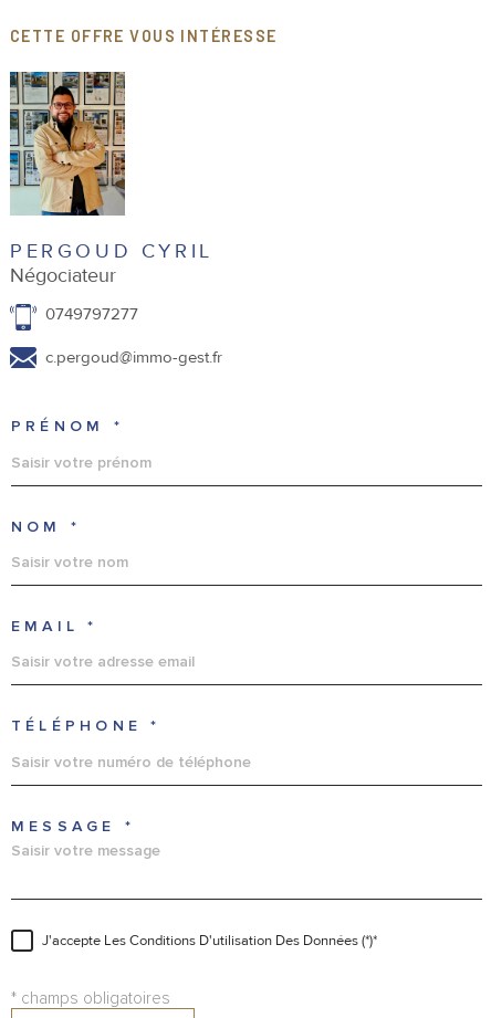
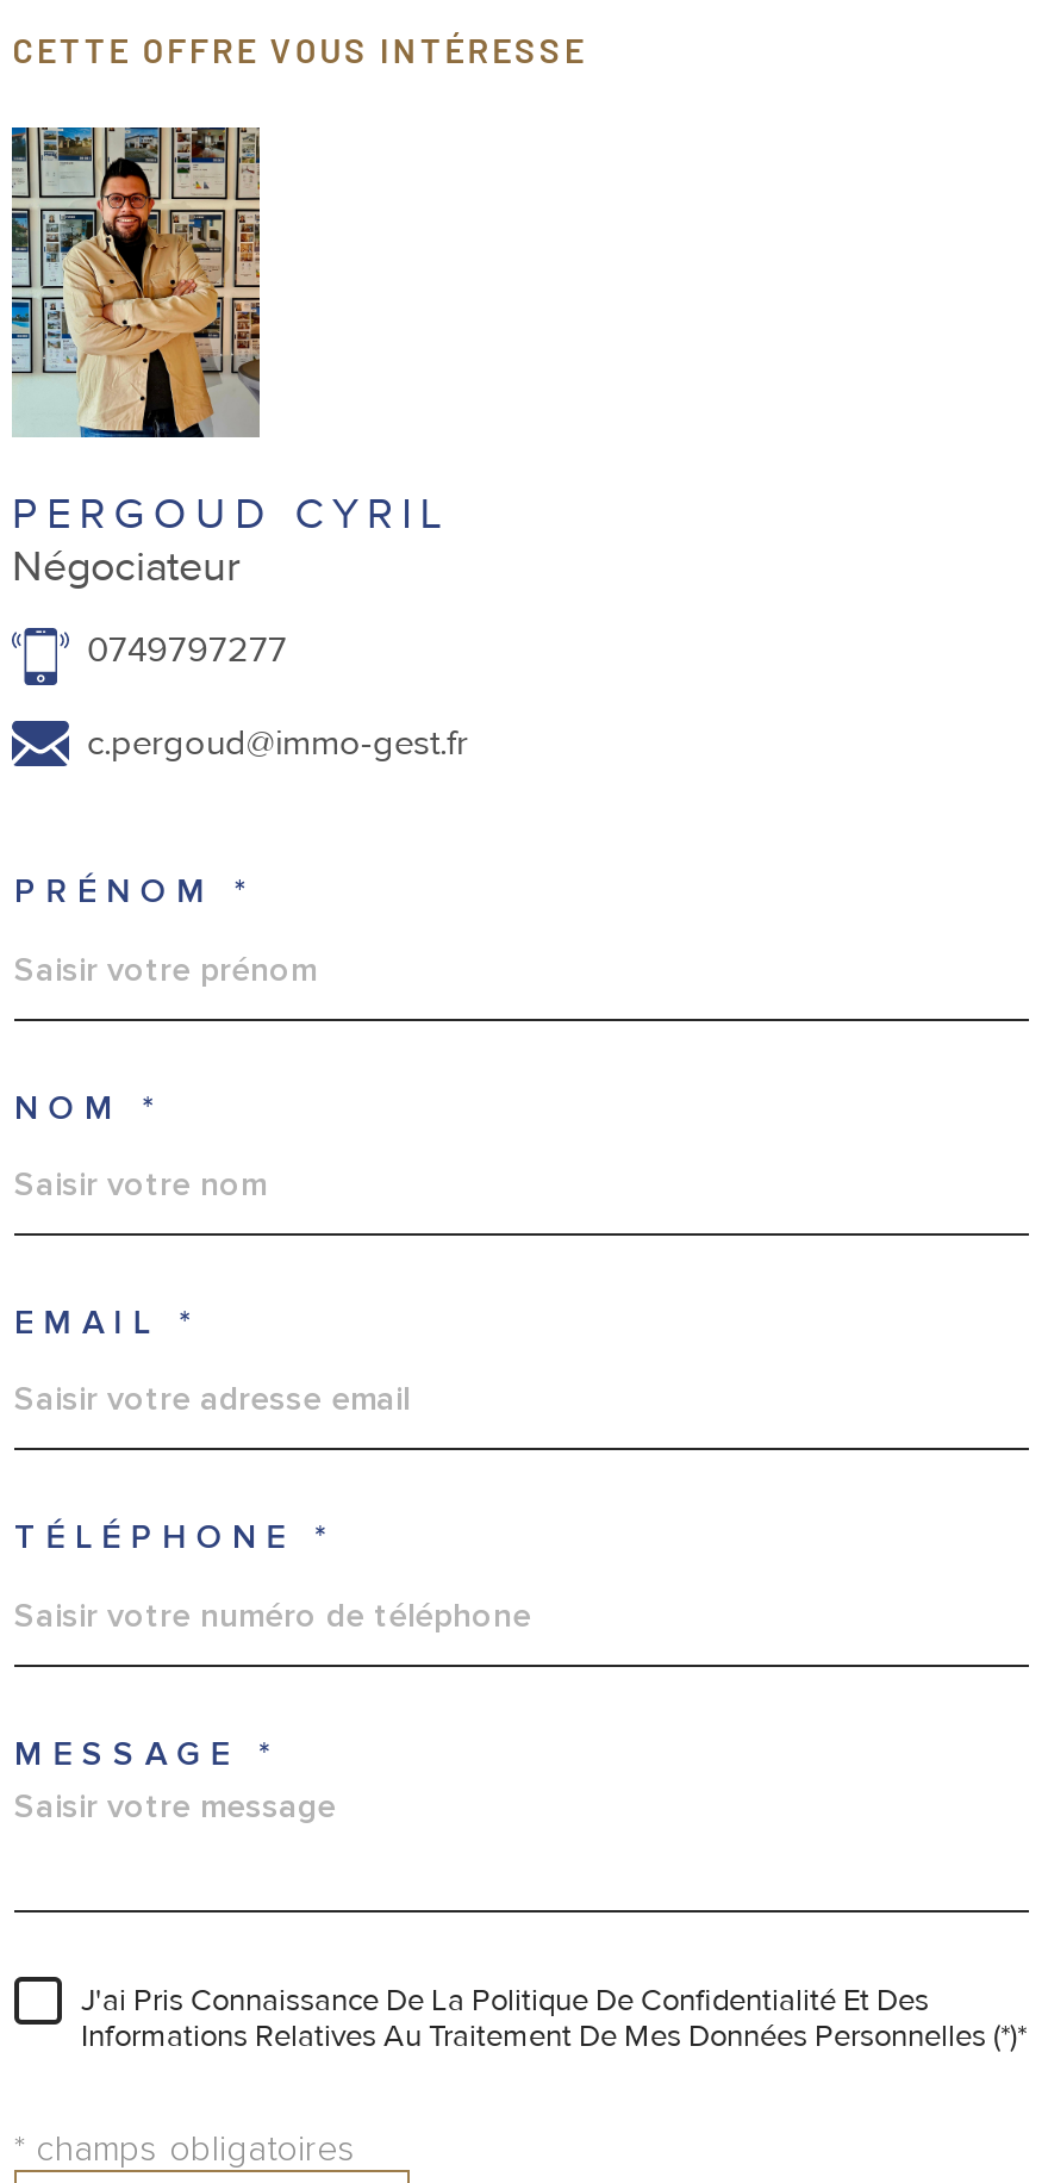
[42,932,377,950] J'accepte Les Conditions D'utilisation Des Données (*)* -> [81,1982,1027,2056] J'ai Pris Connaissance De La Politique De Confidentialité Et Des | Informations Relatives Au Traitement De Mes Données Personnelles (*)*

